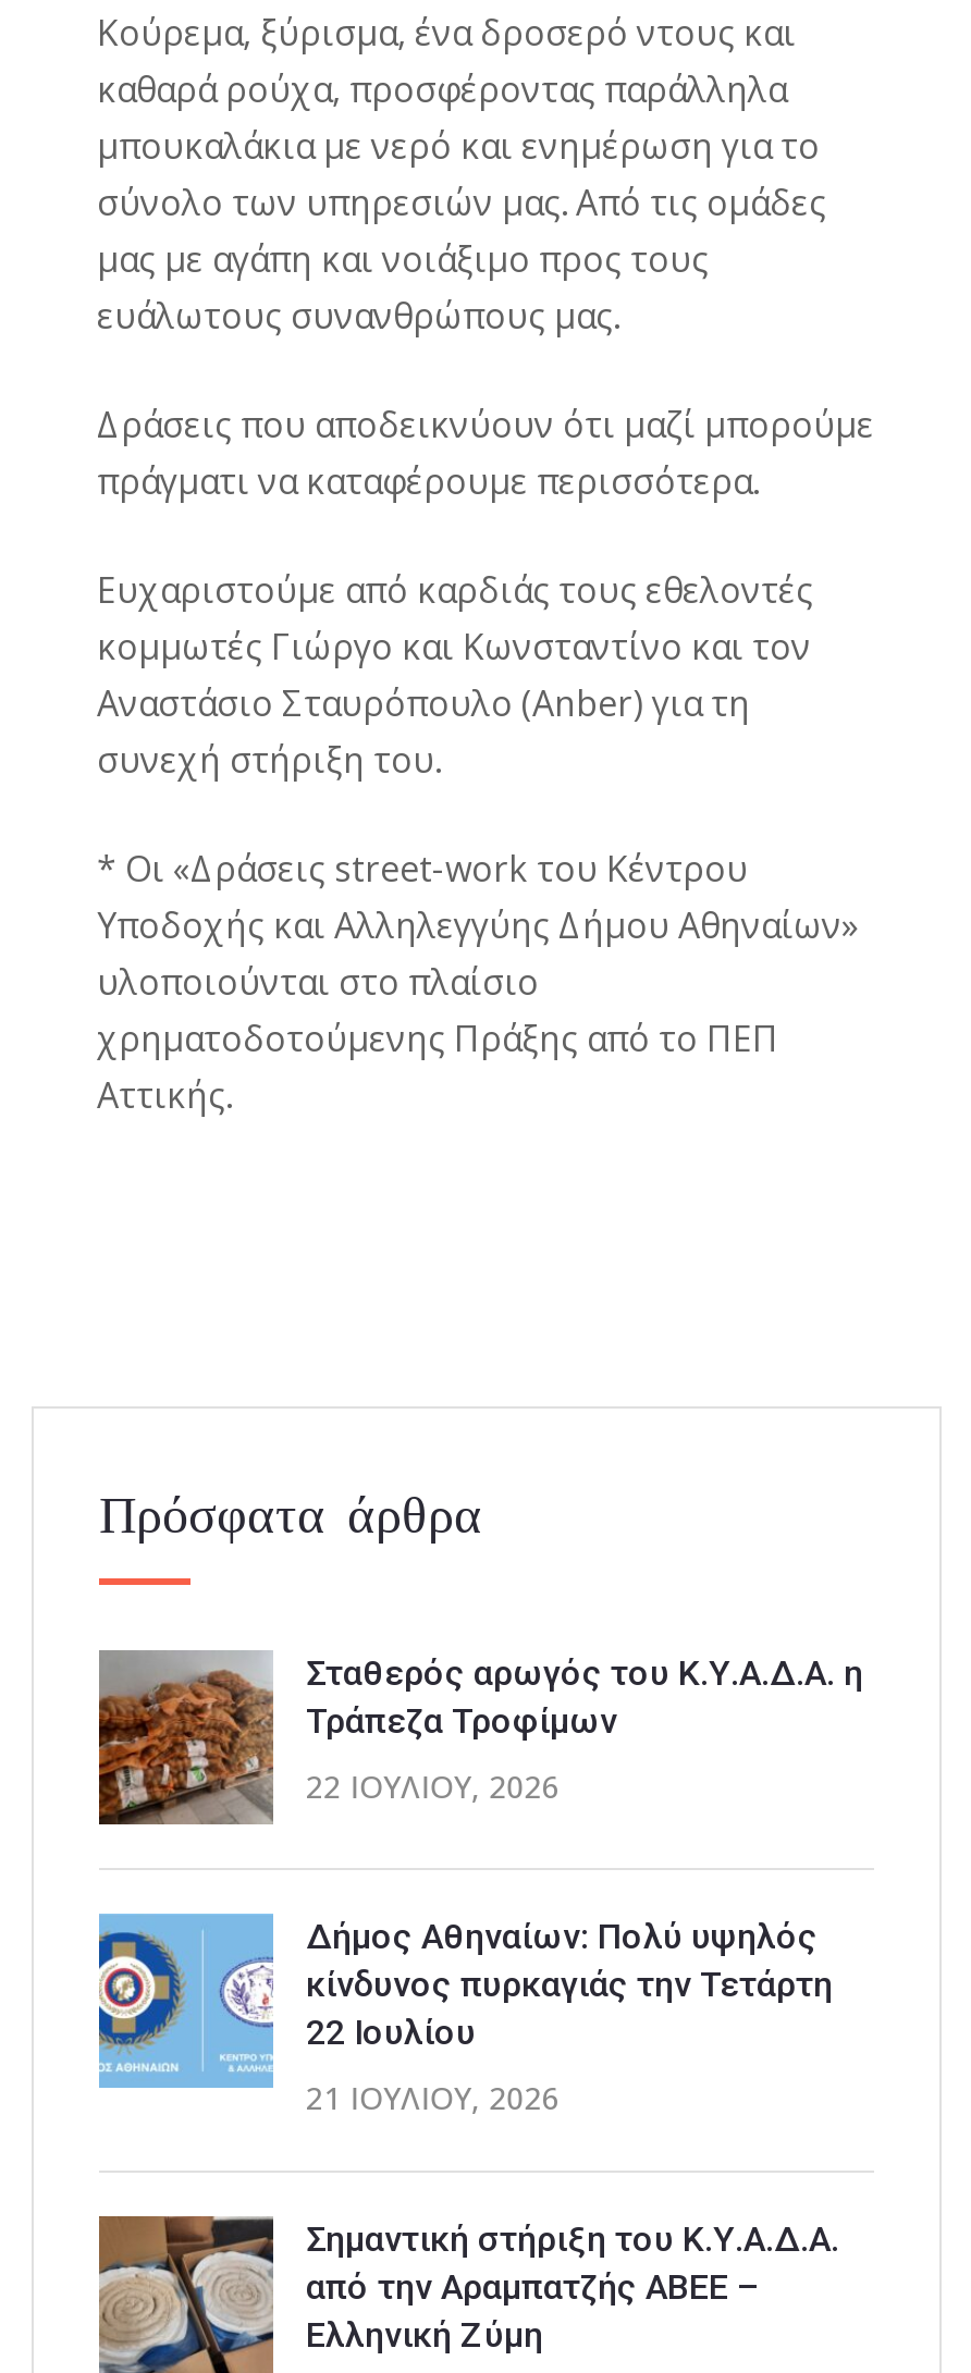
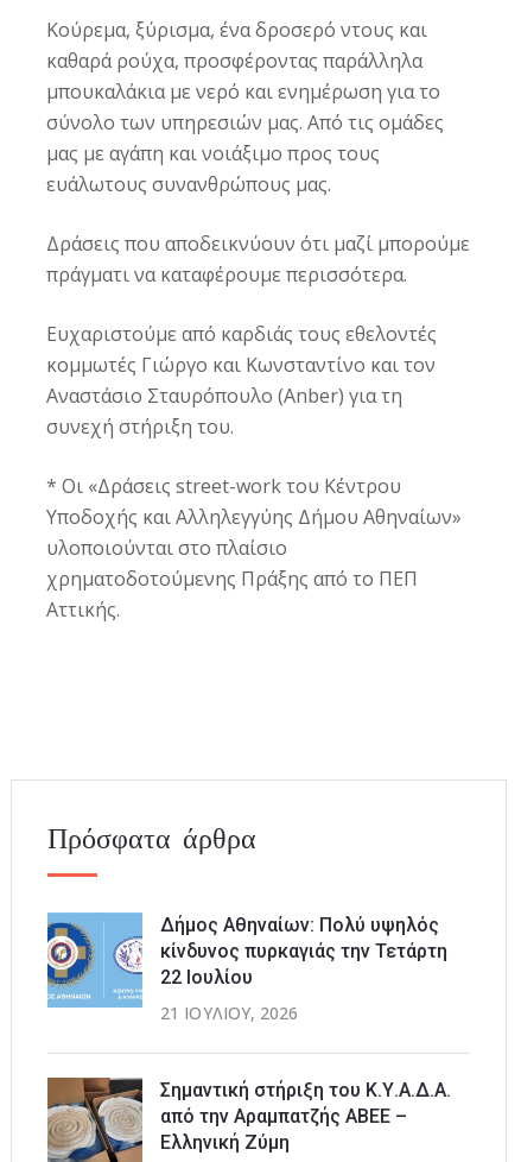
[97,1648,863,1827] [image] | Σταθερός αρωγός του Κ.Υ.Α.Δ.Α. η | Τράπεζα Τροφίμων | 22 ΙΟΥΛΊΟΥ, 2026 -> none

